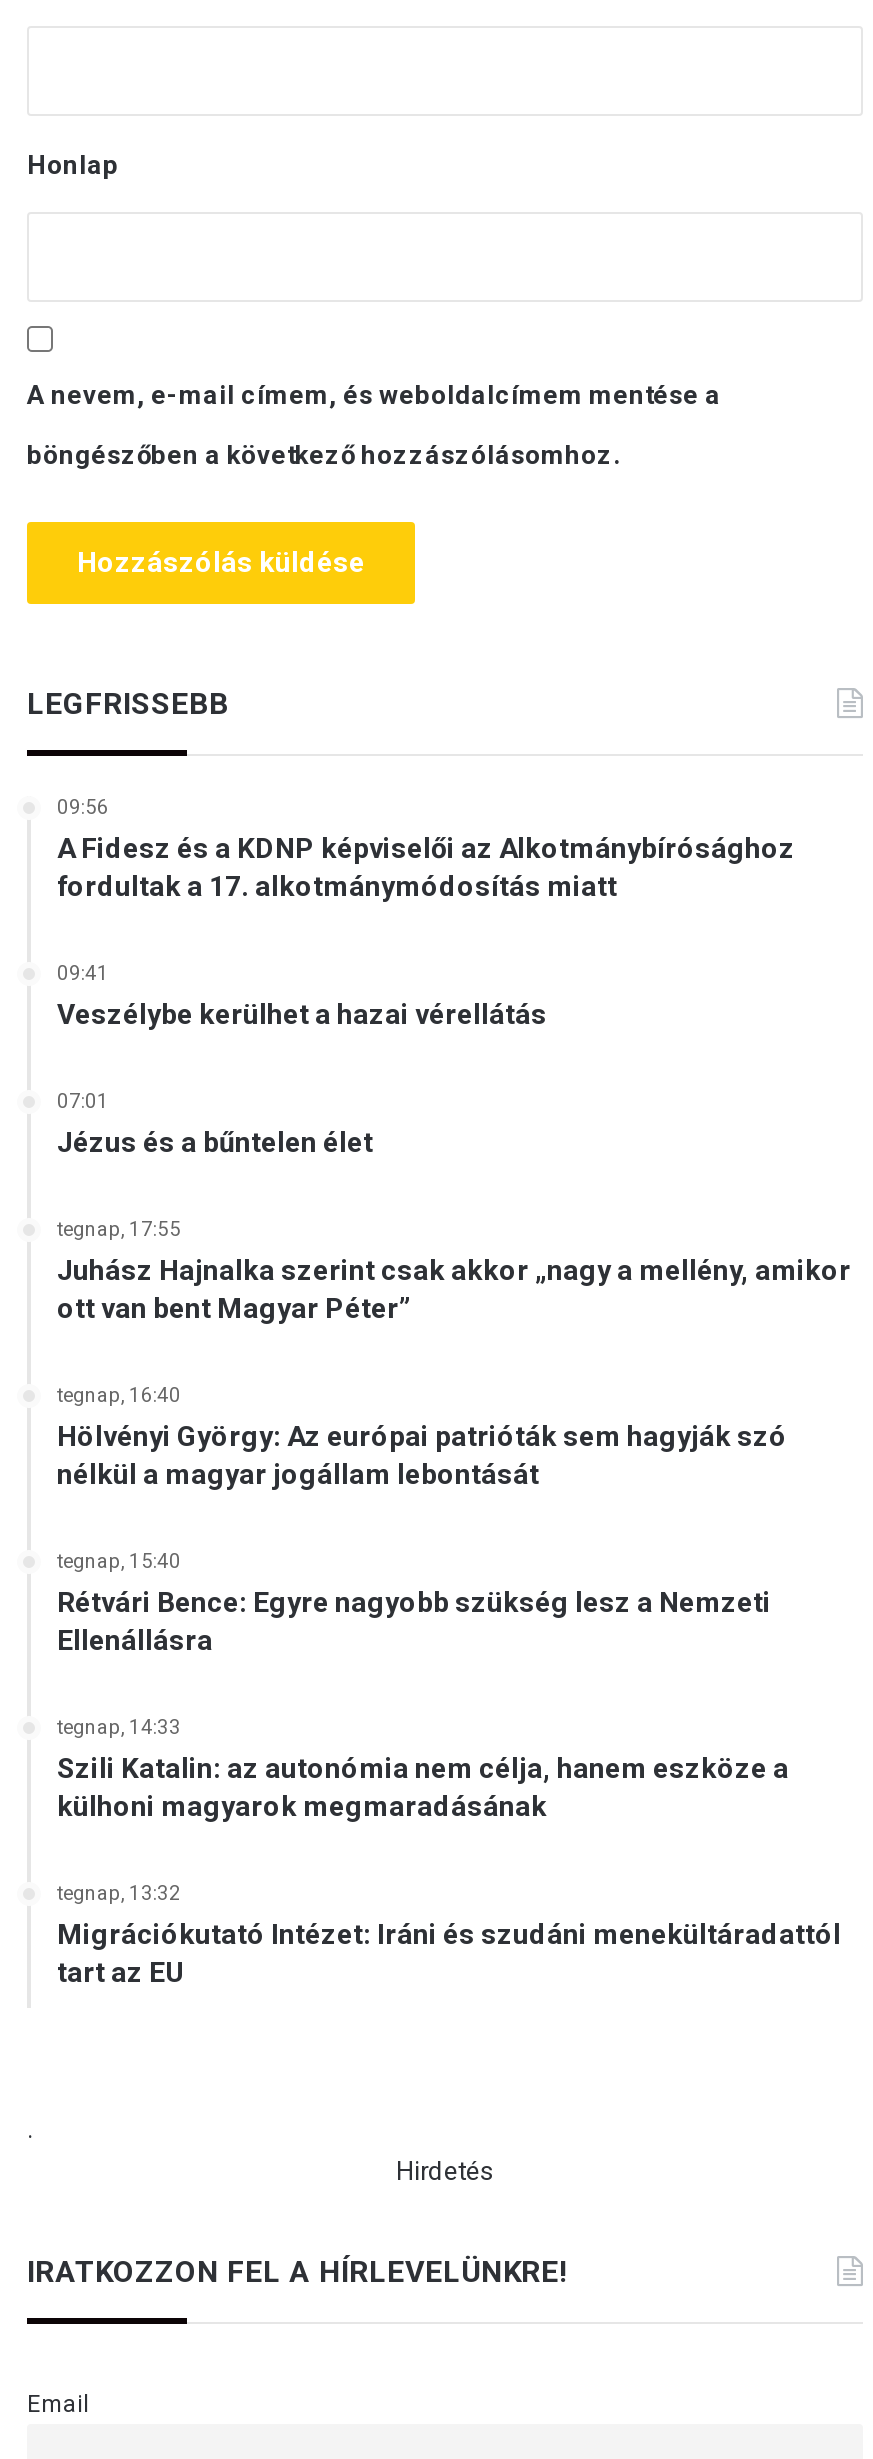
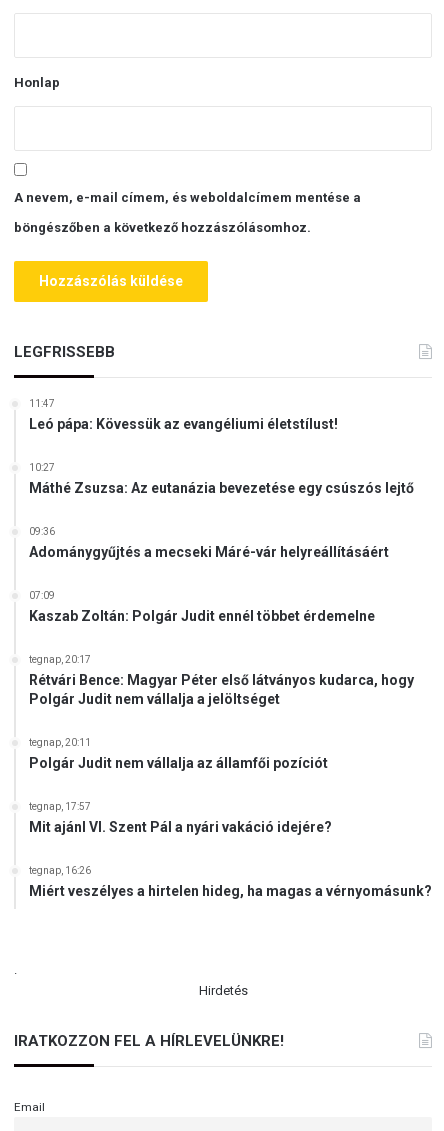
[57,796,795,902] 09:56 | A Fidesz és a KDNP képviselői az Alkotmánybírósághoz | fordultak a 17. alkotmánymódosítás miatt -> [29,398,338,432] 11:47 | Leó pápa: Kövessük az evangéliumi életstílust!
[57,962,547,1030] 09:41 | Veszélybe kerülhet a hazai vérellátás -> [29,462,414,496] 10:27 | Máthé Zsuzsa: Az eutanázia bevezetése egy csúszós lejtő
[57,1090,373,1158] 07:01 | Jézus és a bűntelen élet -> [29,526,389,560] 09:36 | Adománygyűjtés a mecseki Máré-vár helyreállításáért
[57,1218,851,1324] tegnap, 17:55 | Juhász Hajnalka szerint csak akkor „nagy a mellény, amikor | ott van bent Magyar Péter” -> [29,590,375,624] 07:09 | Kaszab Zoltán: Polgár Judit ennél többet érdemelne
[57,1384,787,1490] tegnap, 16:40 | Hölvényi György: Az európai patrióták sem hagyják szó | nélkül a magyar jogállam lebontását -> [29,654,414,707] tegnap, 20:17 | Rétvári Bence: Magyar Péter első látványos kudarca, hogy | Polgár Judit nem vállalja a jelöltséget
[57,1550,771,1656] tegnap, 15:40 | Rétvári Bence: Egyre nagyobb szükség lesz a Nemzeti | Ellenállásra -> [29,737,328,771] tegnap, 20:11 | Polgár Judit nem vállalja az államfői pozíciót
[57,1716,789,1822] tegnap, 14:33 | Szili Katalin: az autonómia nem célja, hanem eszköze a | külhoni magyarok megmaradásának -> [29,801,332,835] tegnap, 17:57 | Mit ajánl VI. Szent Pál a nyári vakáció idejére?
[57,1882,841,1988] tegnap, 13:32 | Migrációkutató Intézet: Iráni és szudáni menekültáradattól | tart az EU -> [29,865,432,899] tegnap, 16:26 | Miért veszélyes a hirtelen hideg, ha magas a vérnyomásunk?

